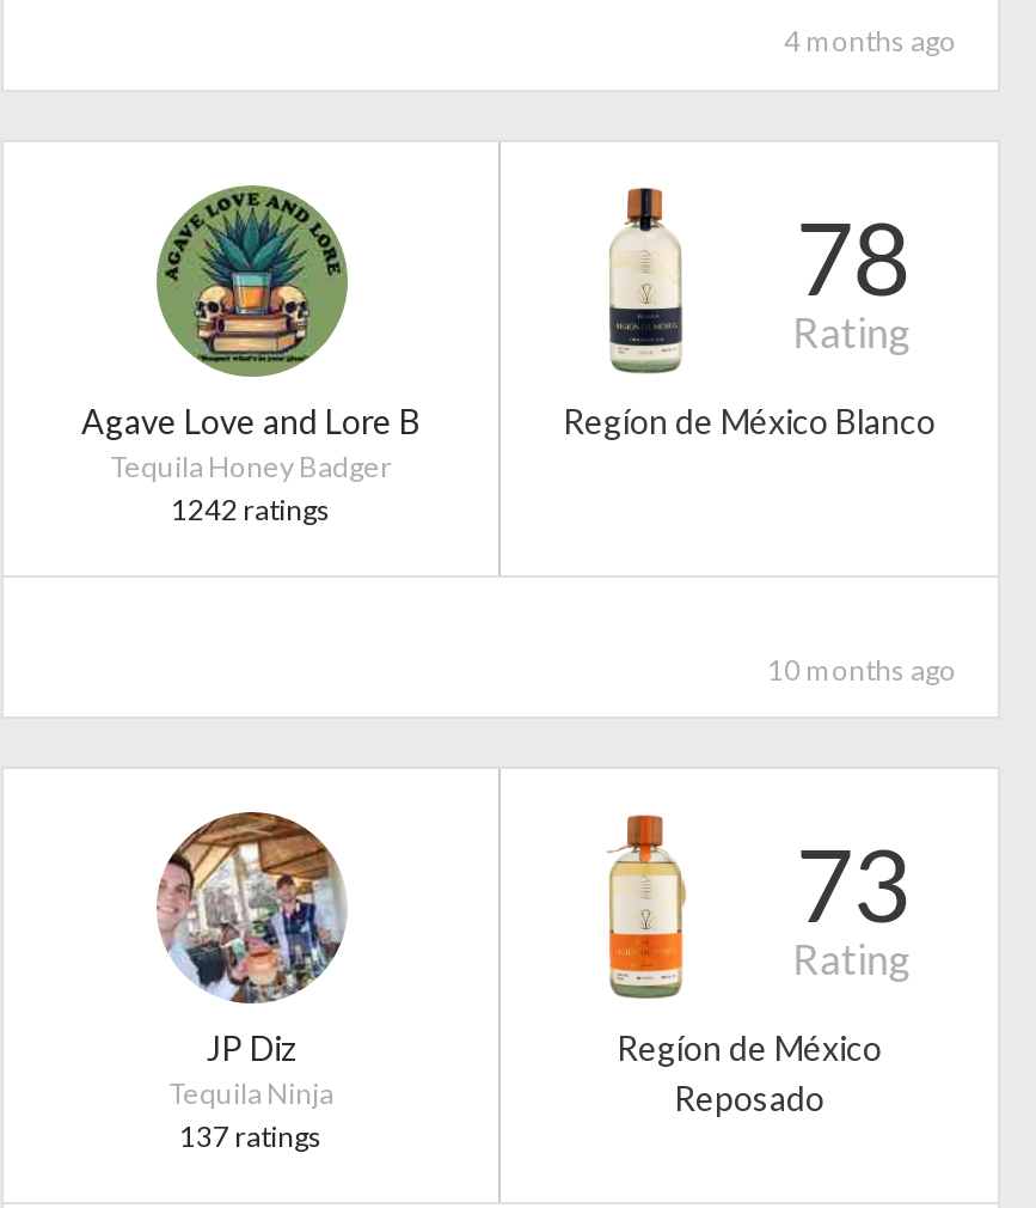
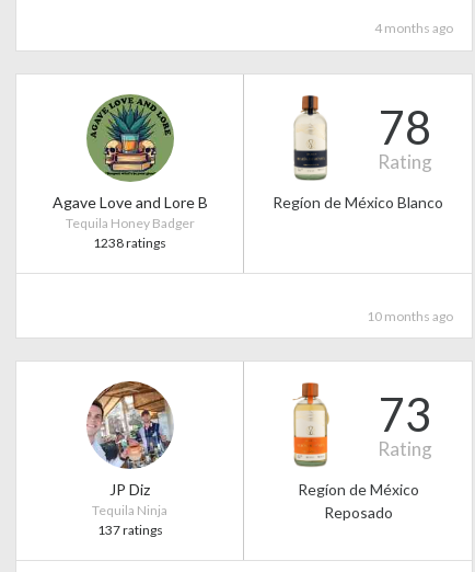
[171,491,331,527] 1242 ratings -> [93,234,166,251] 1238 ratings

